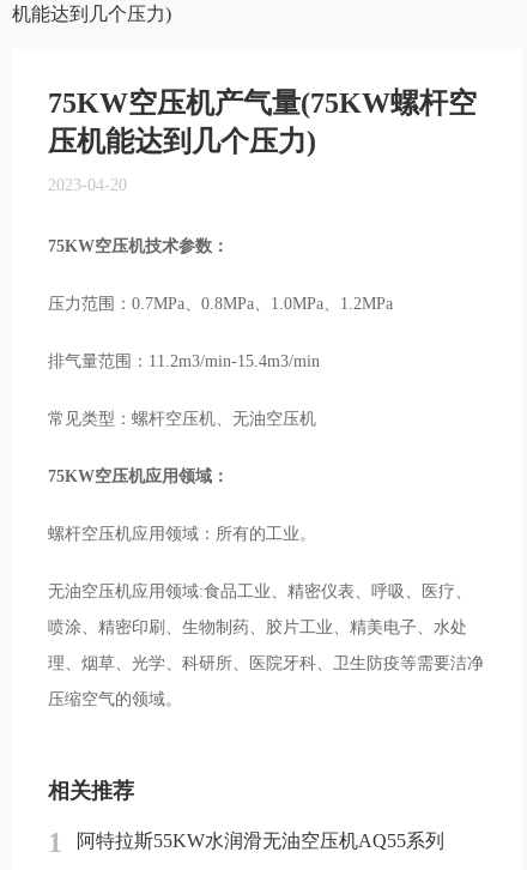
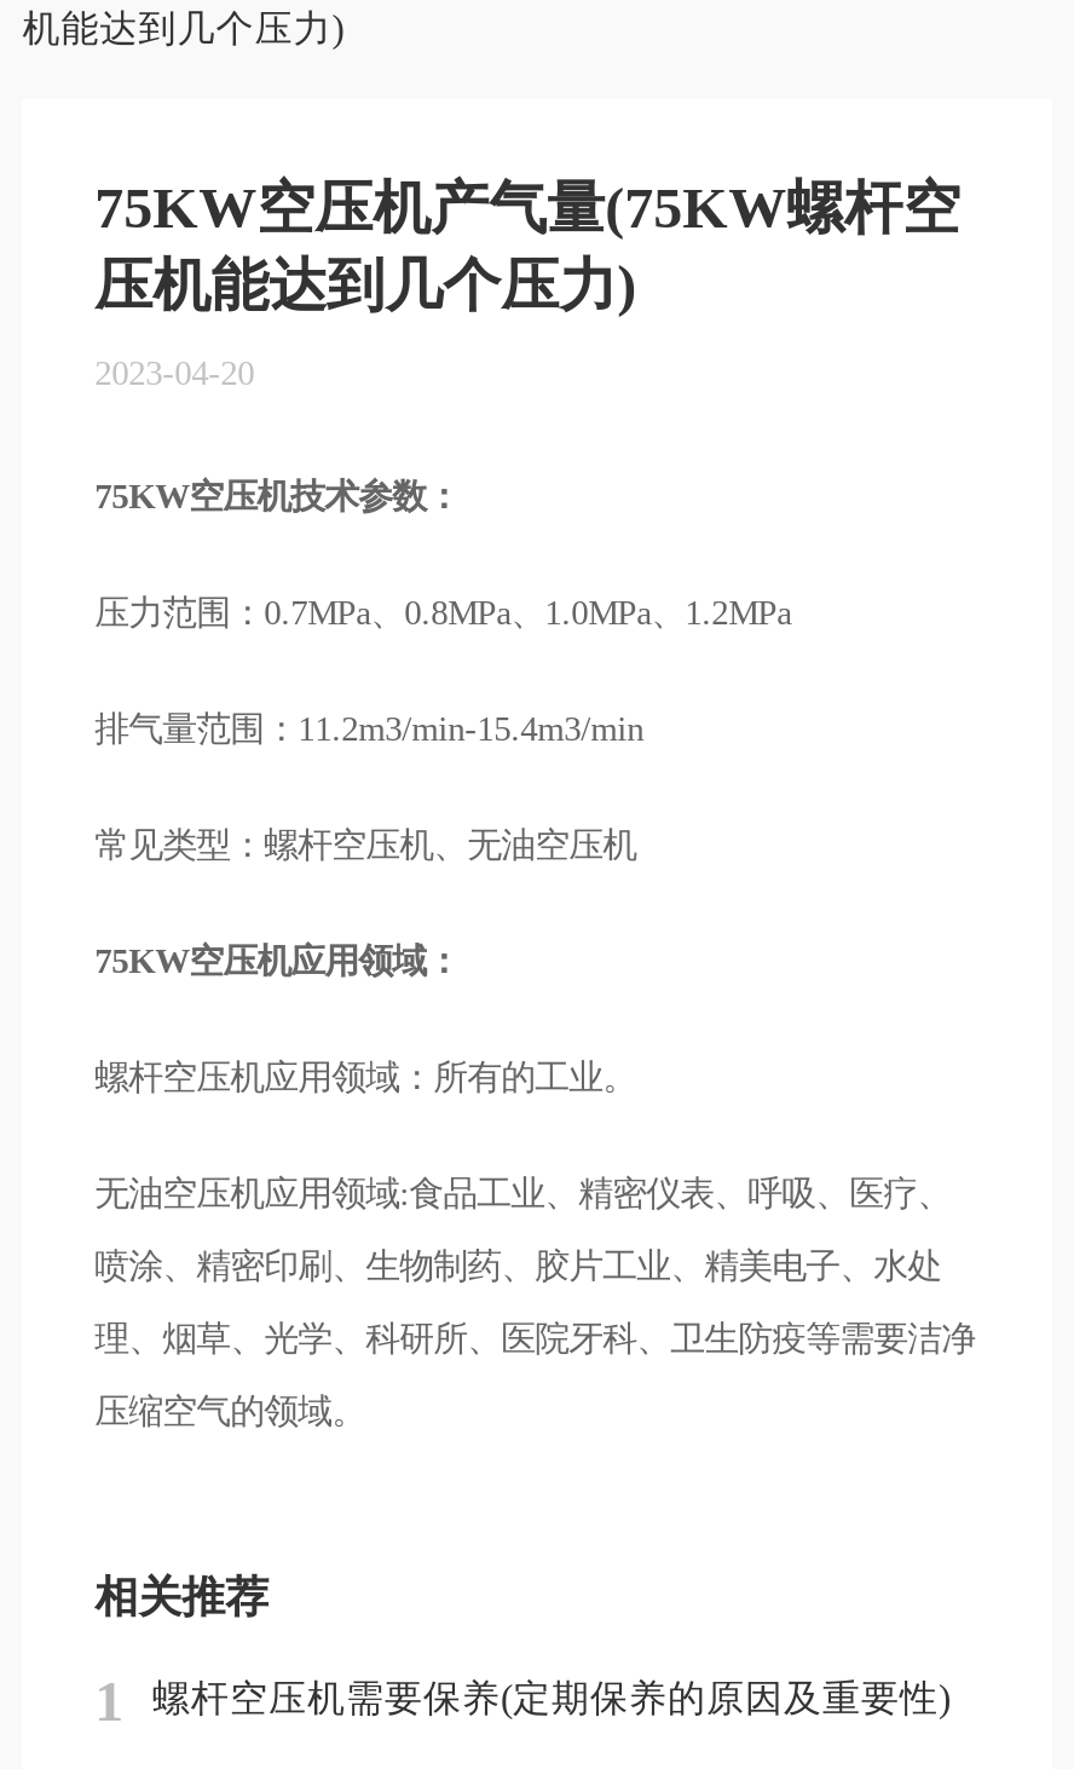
[77,831,444,851] 阿特拉斯55KW水润滑无油空压机AQ55系列 -> [152,1678,951,1719] 螺杆空压机需要保养(定期保养的原因及重要性)

